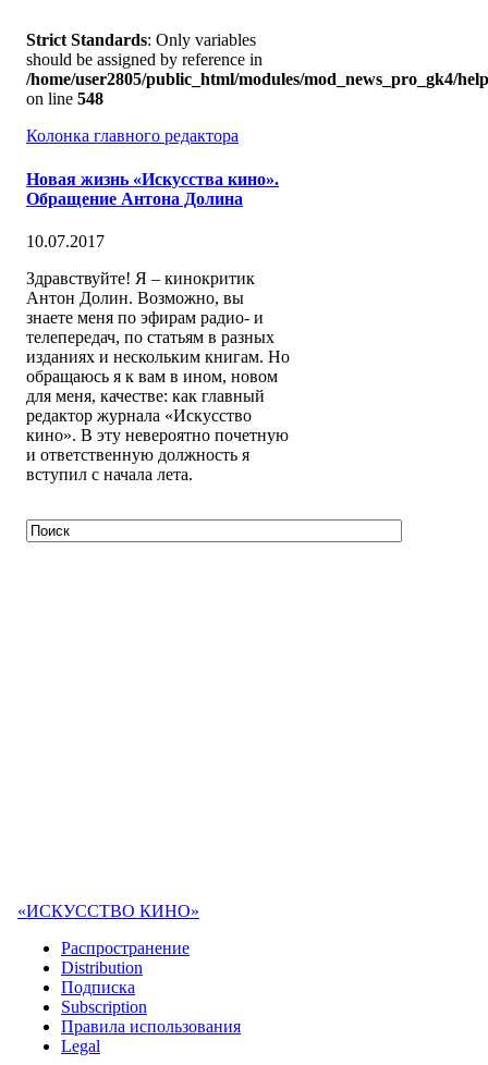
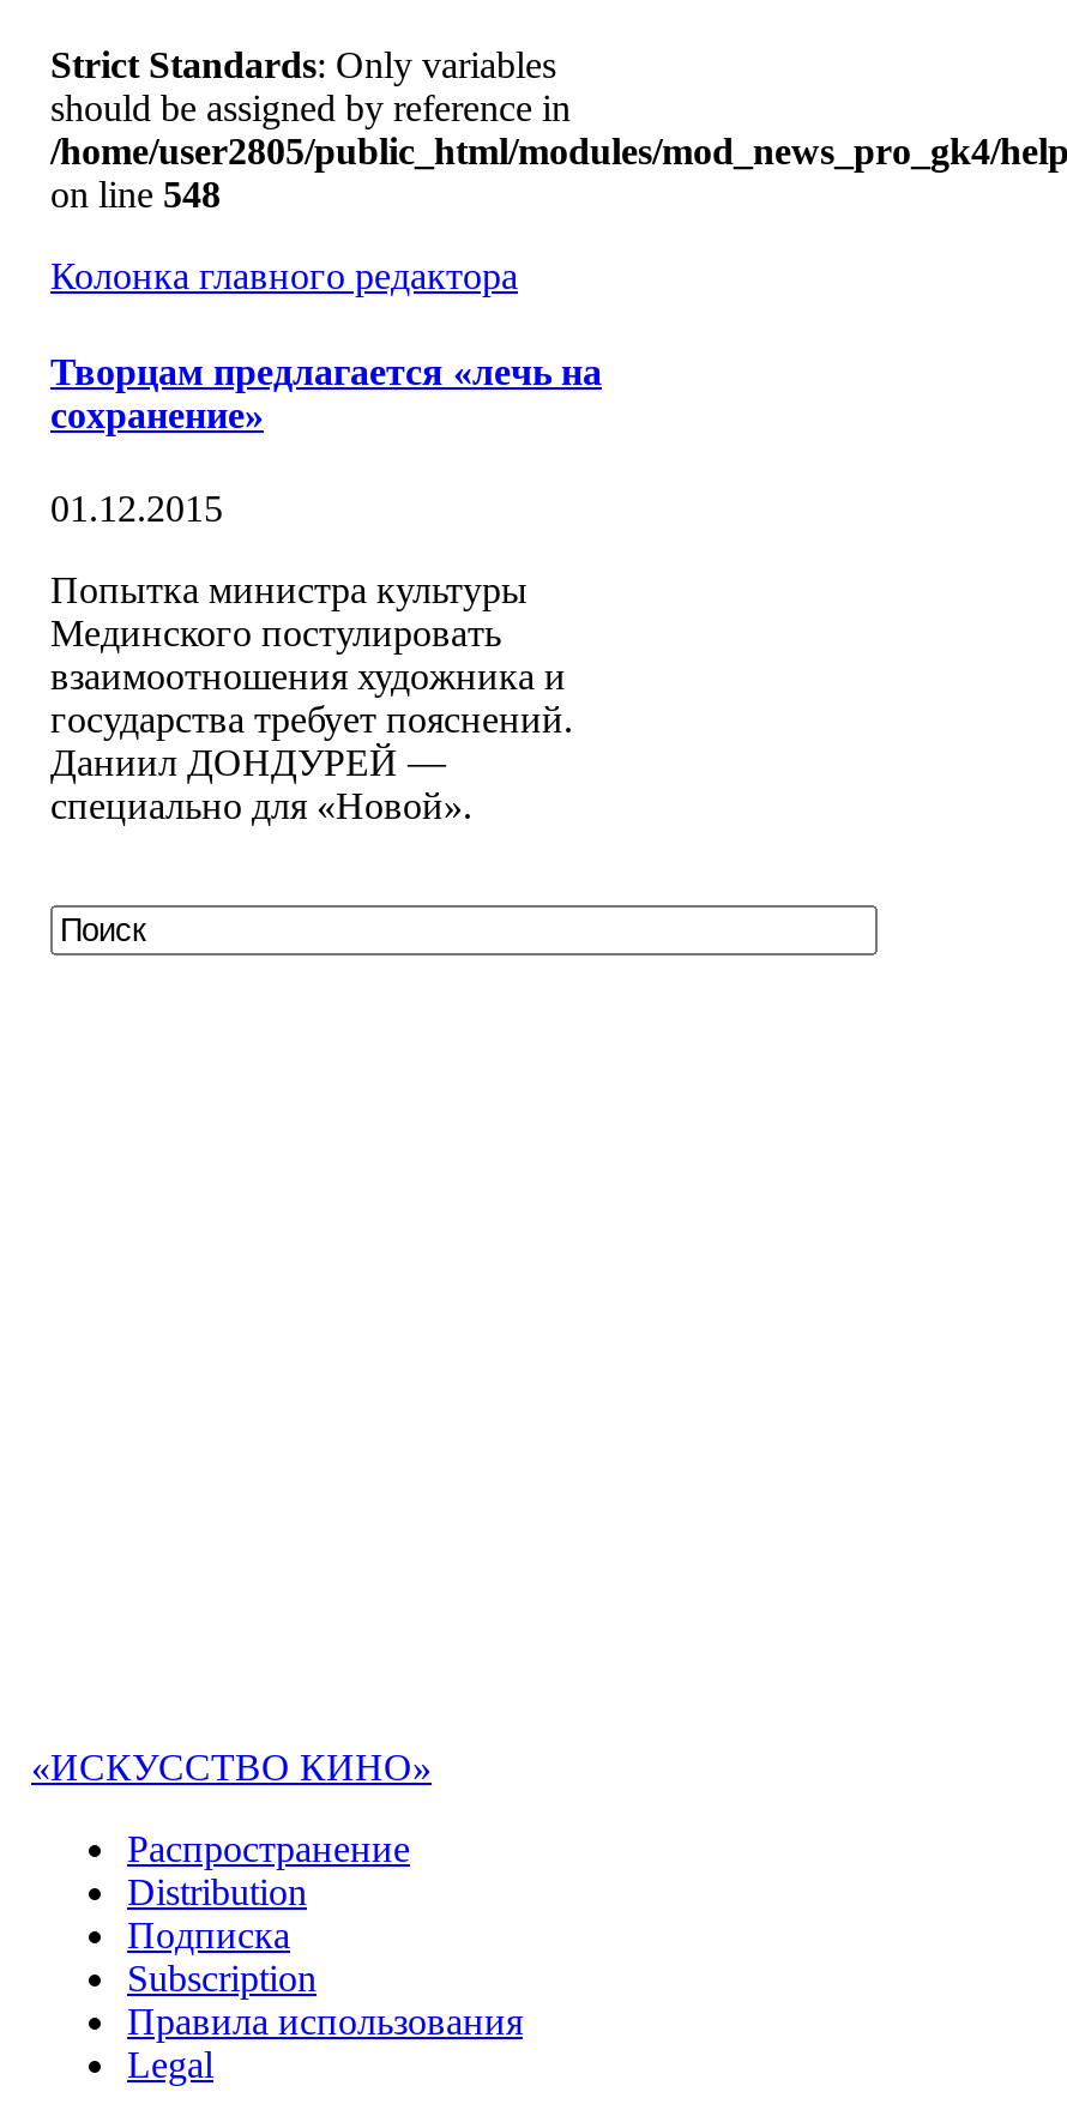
[26,170,279,208] Новая жизнь «Искусства кино». | Обращение Антона Долина -> [50,351,602,434] Творцам предлагается «лечь на | сохранение»
[26,232,105,250] 10.07.2017 -> [50,488,223,528] 01.12.2015
[26,269,290,483] Здравствуйте! Я – кинокритик | Антон Долин. Возможно, вы | знаете меня по эфирам радио- и | телепередач, по статьям в разных | изданиях и нескольким книгам. Но | обращаюсь я к вам в ином, новом | для меня, качестве: как главный | редактор журнала «Искусство | кино». В эту невероятно почетную | и ответственную должность я | вступил с начала лета. -> [50,569,573,826] Попытка министра культуры | Мединского постулировать | взаимоотношения художника и | государства требует пояснений. | Даниил ДОНДУРЕЙ — | специально для «Новой».

